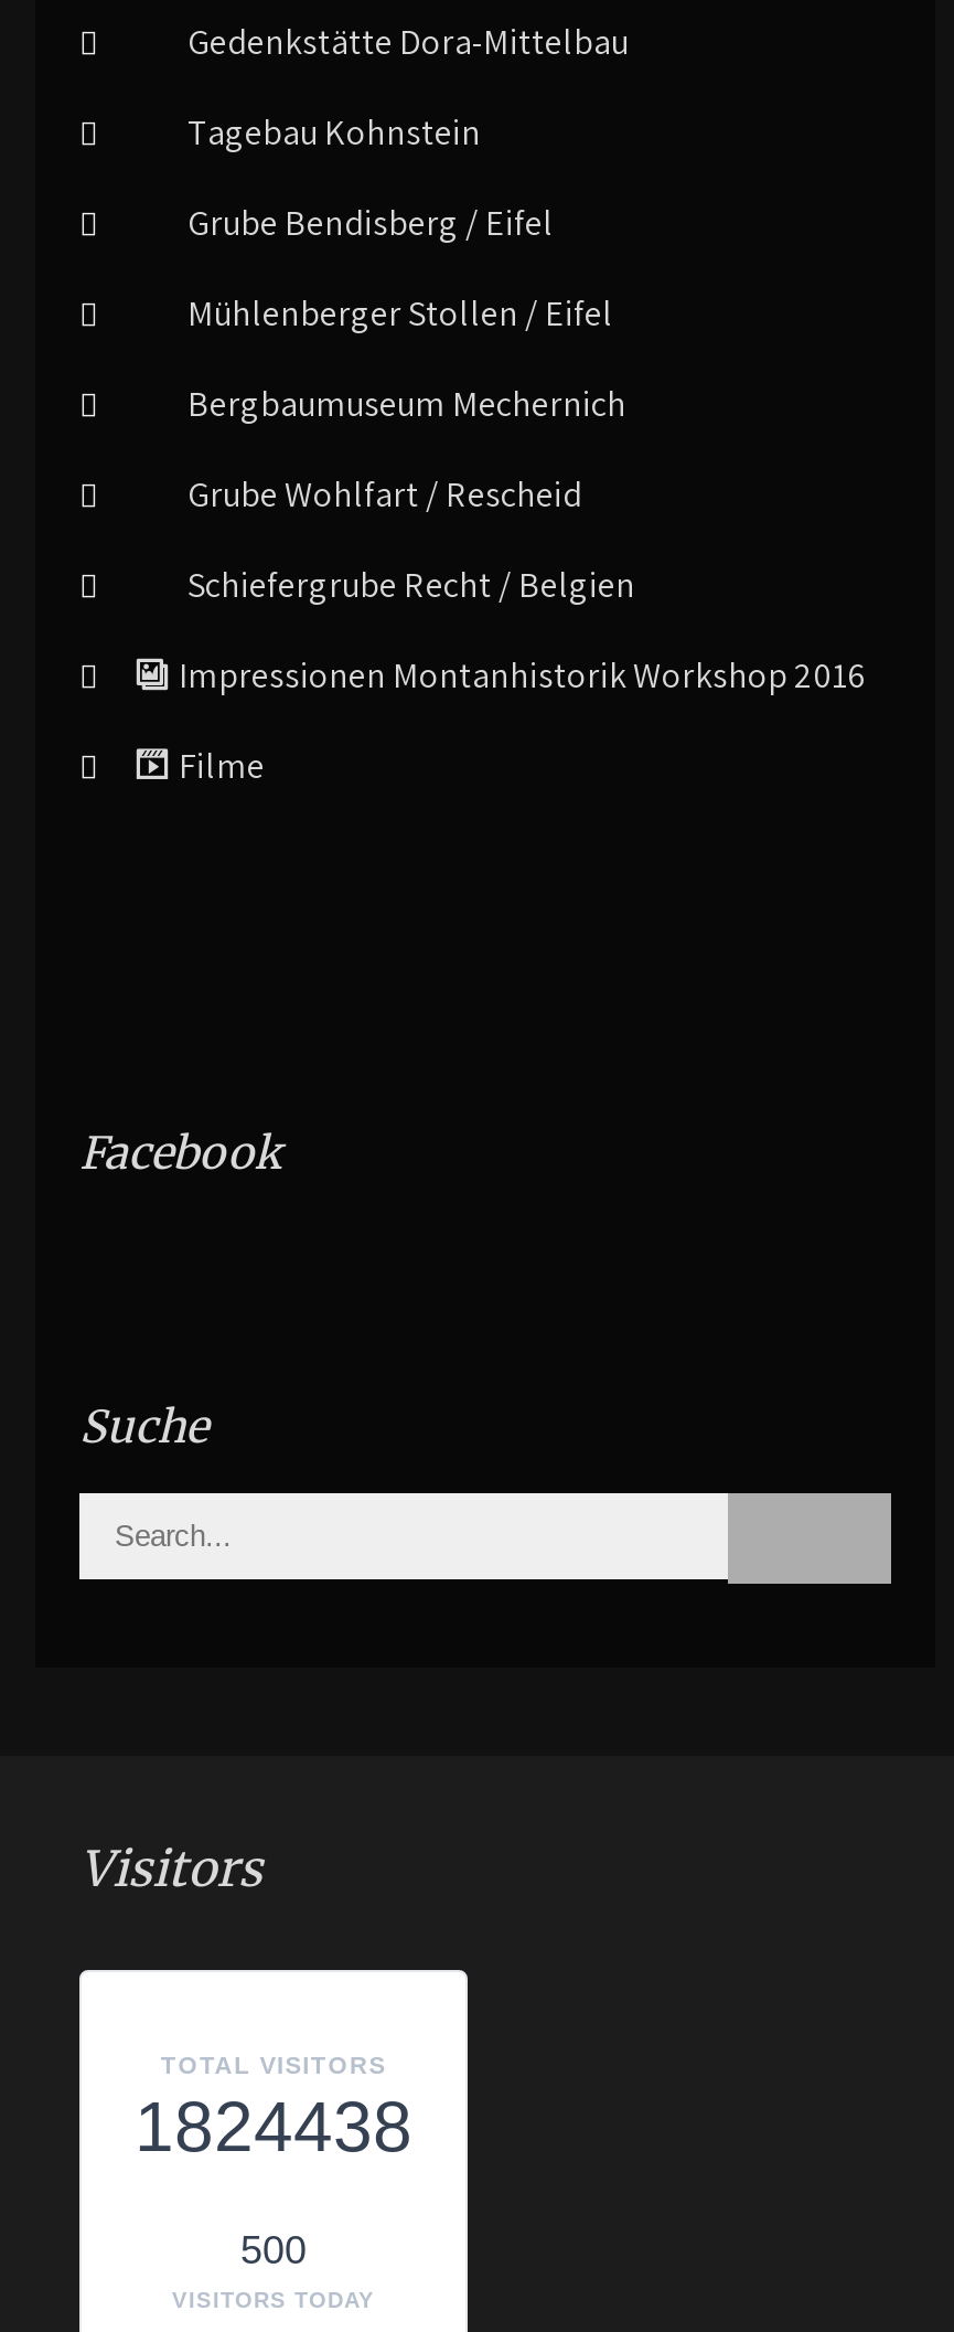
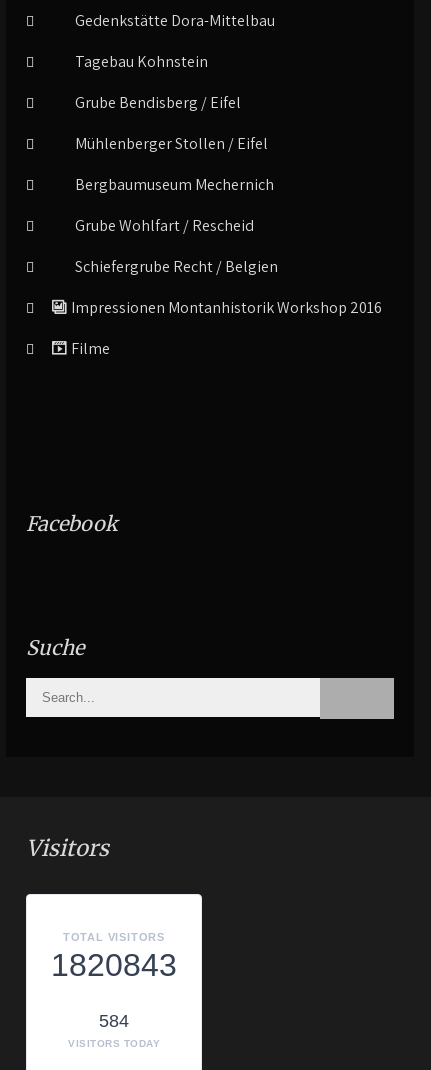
[135,2087,412,2166] 1824438 -> [51,947,177,983] 1820843
[240,2228,307,2272] 500 -> [99,1011,129,1031] 584

